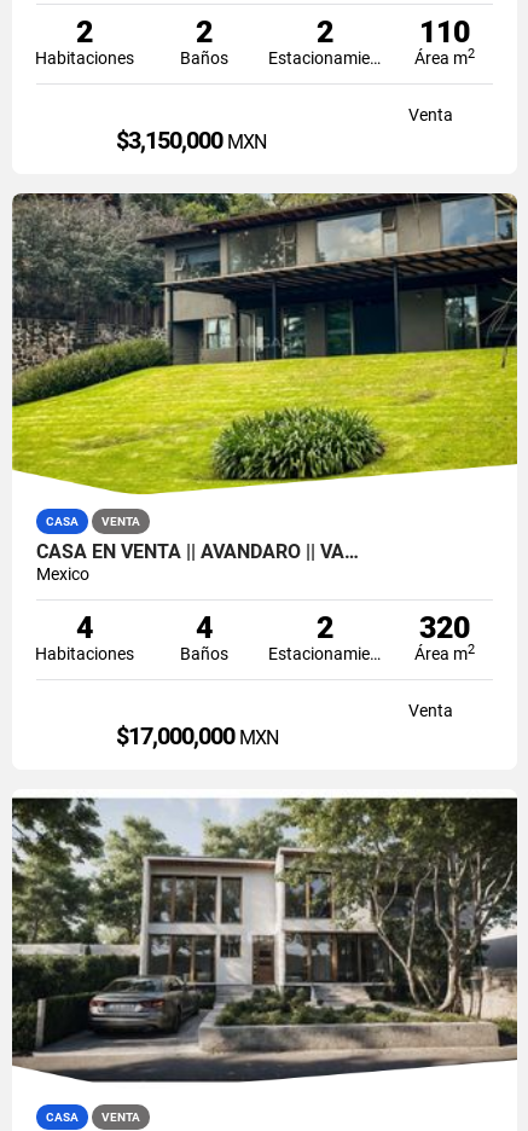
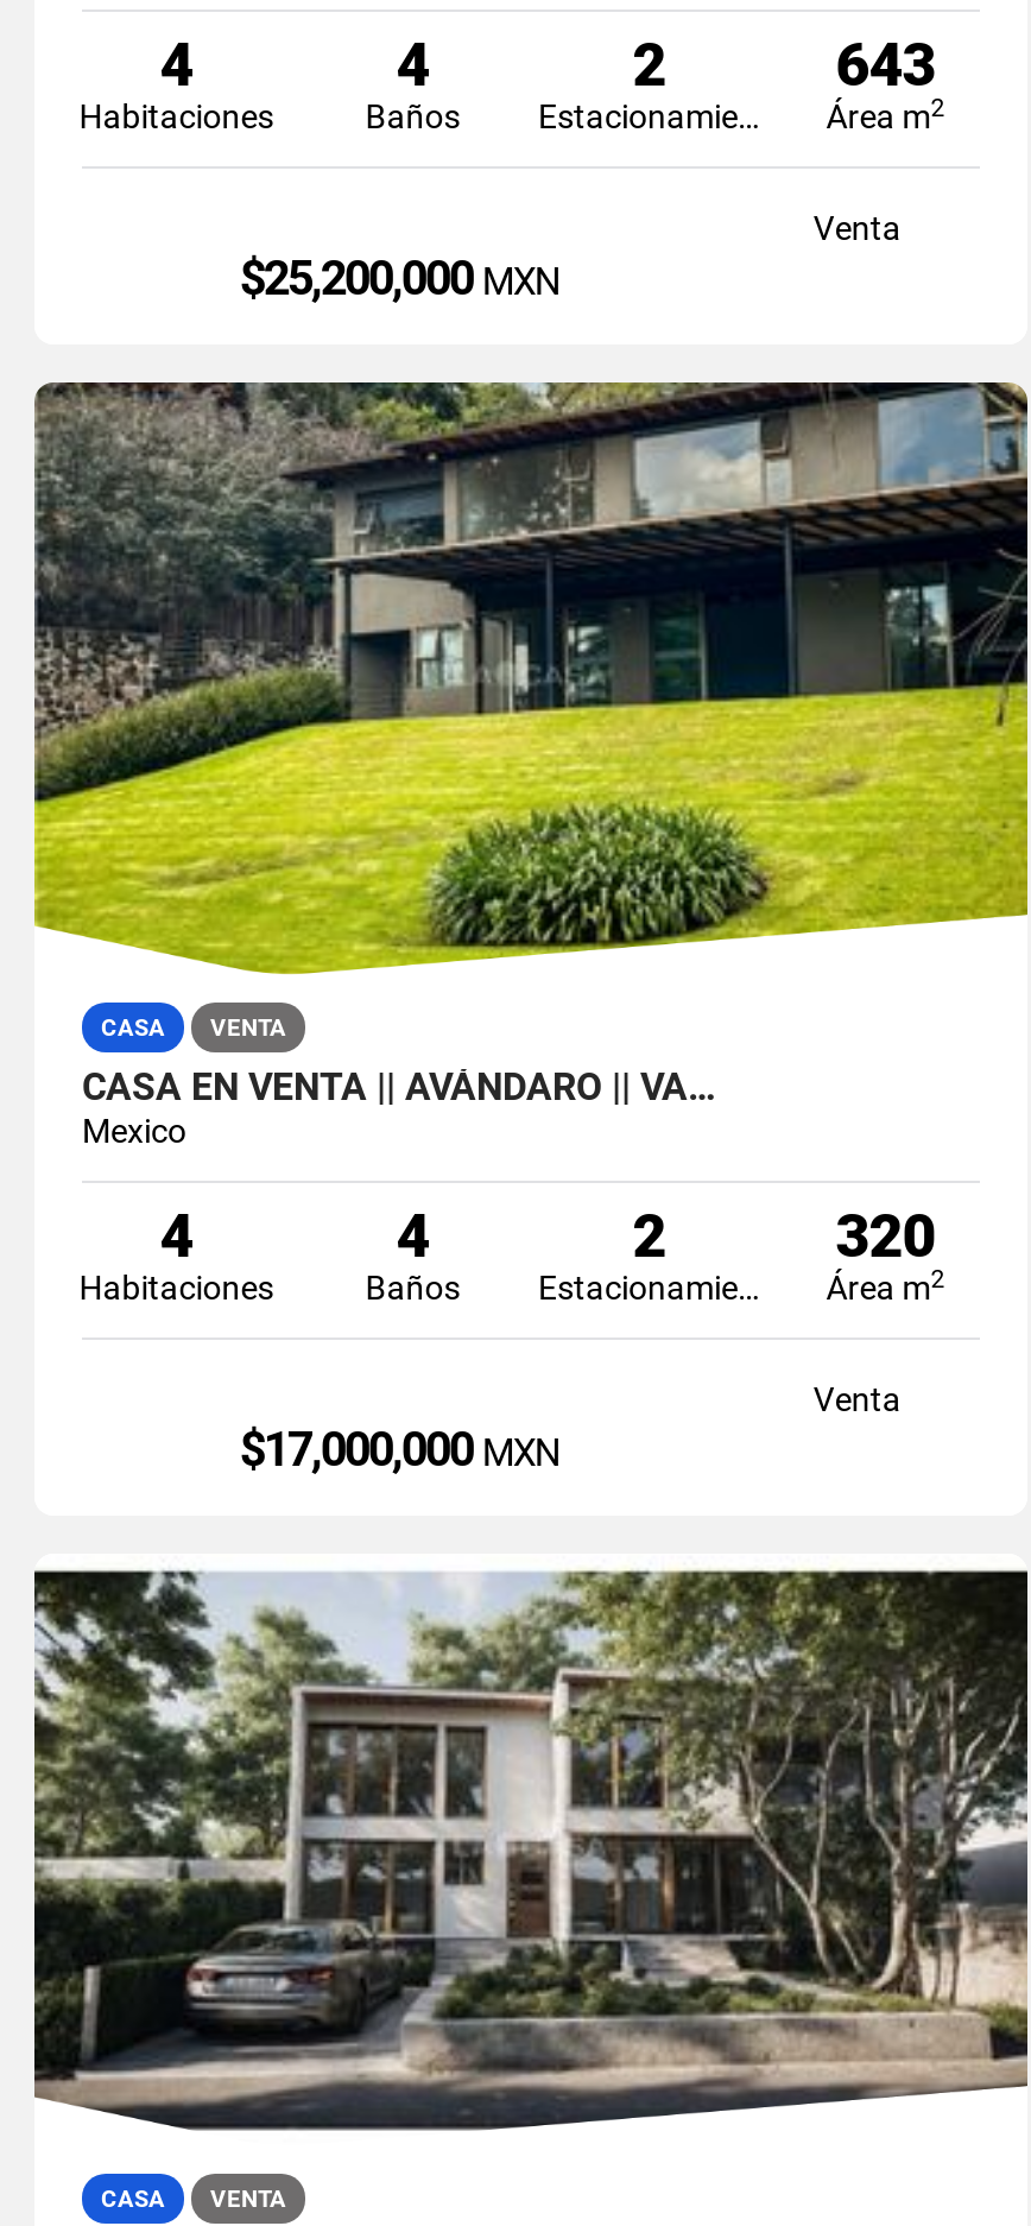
[76,14,93,49] 2 -> [160,30,193,99] 4
[196,14,213,49] 2 -> [396,30,429,99] 4
[420,14,470,49] 110 -> [835,30,935,99] 643
[116,125,266,154] $3,150,000 MXN -> [239,249,558,306] $25,200,000 MXN

